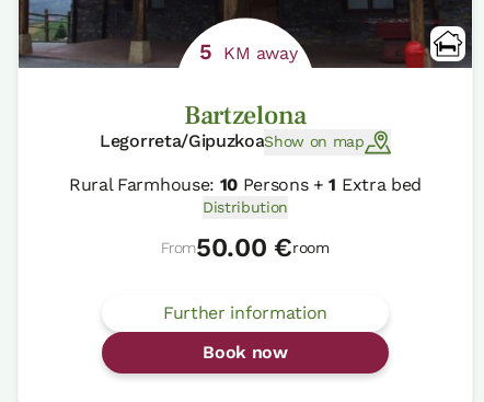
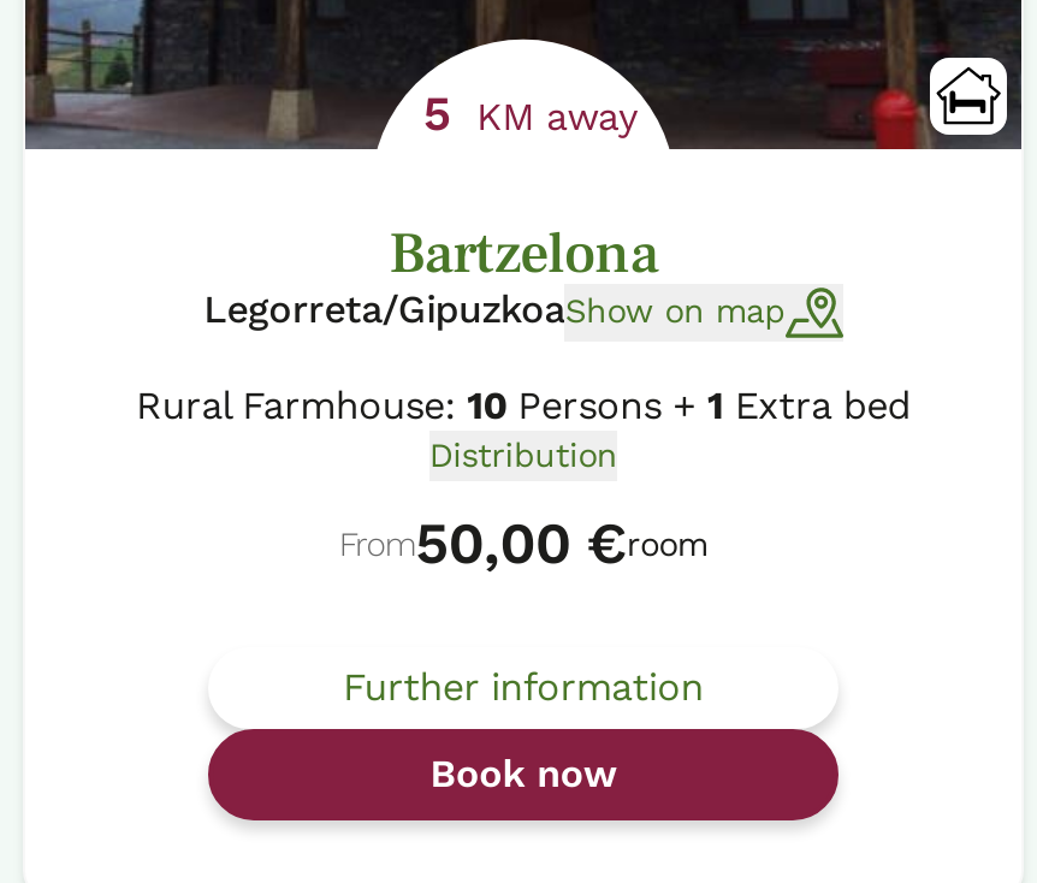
[161,232,329,262] From50.00 €room -> [339,509,708,576] From50,00 €room

